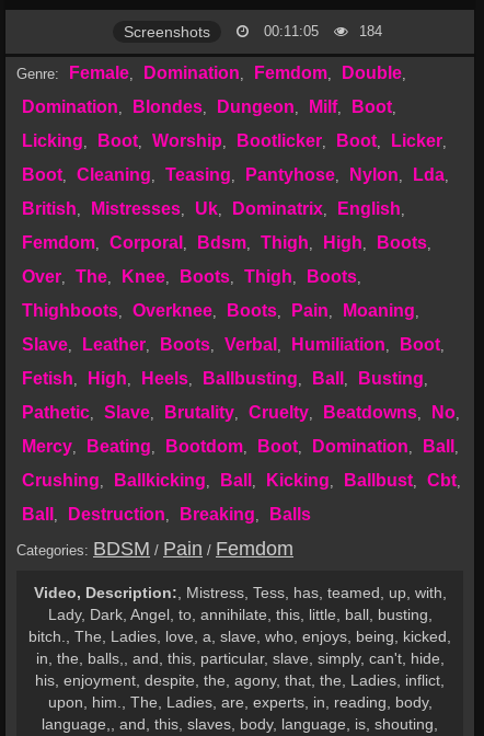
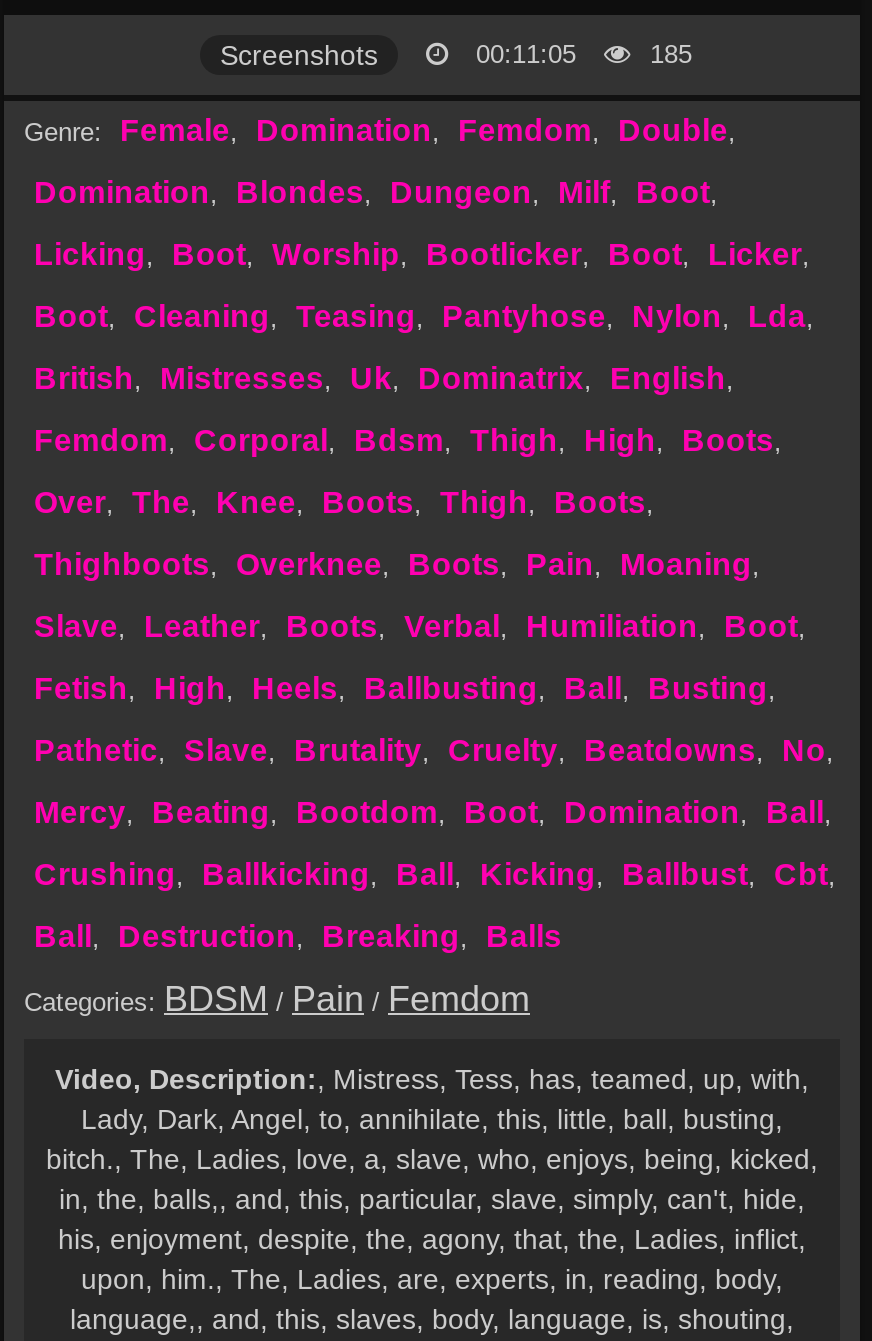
[359,23,382,39] 184 -> [650,39,692,69] 185

